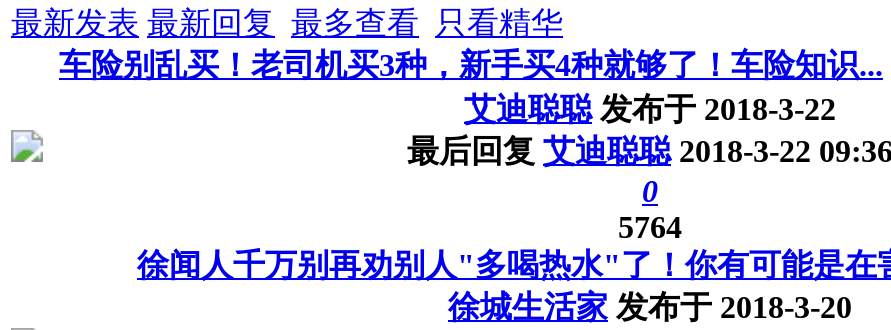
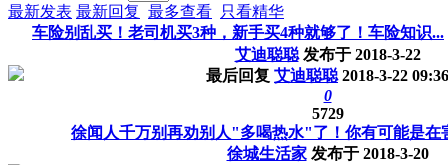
[618,210,682,244] 5764 -> [311,105,343,122] 5729

